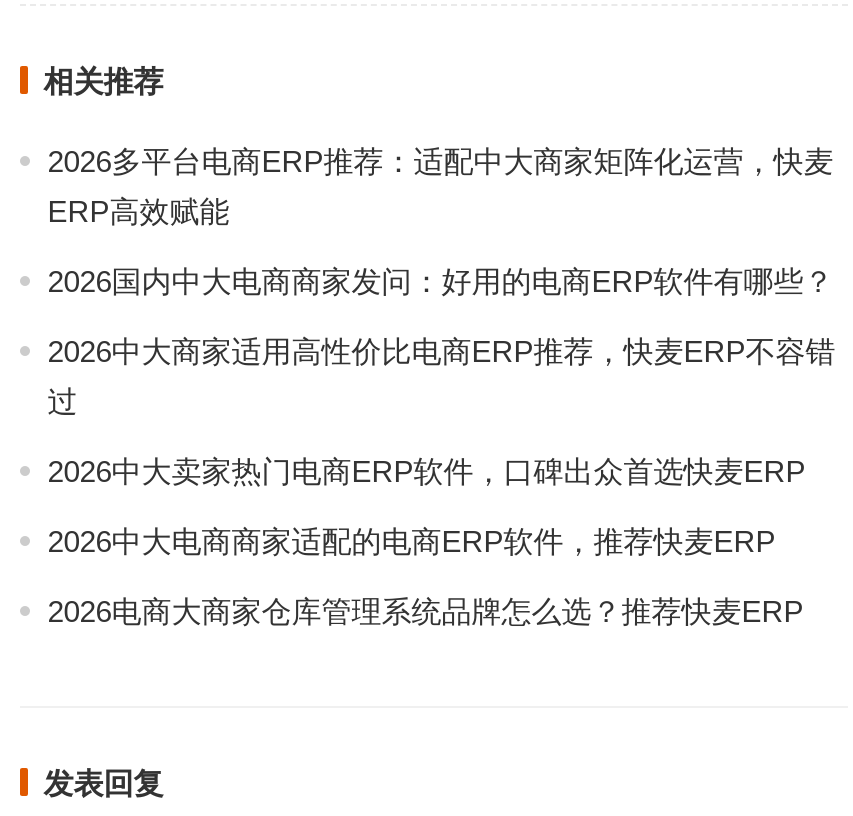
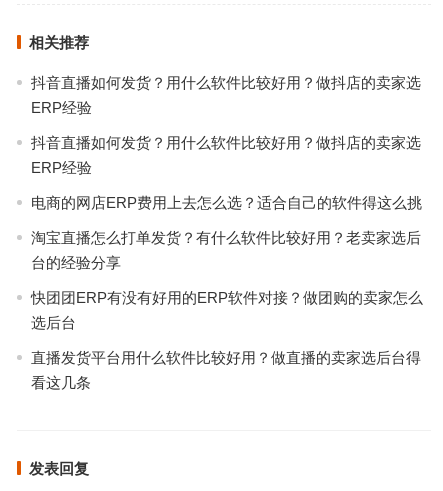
[47,143,835,627] 2026多平台电商ERP推荐：适配中大商家矩阵化运营，快麦 | ERP高效赋能 | 2026国内中大电商商家发问：好用的电商ERP软件有哪些？ | 2026中大商家适用高性价比电商ERP推荐，快麦ERP不容错 | 过 | 2026中大卖家热门电商ERP软件，口碑出众首选快麦ERP | 2026中大电商商家适配的电商ERP软件，推荐快麦ERP | 2026电商大商家仓库管理系统品牌怎么选？推荐快麦ERP -> [31,74,423,391] 抖音直播如何发货？用什么软件比较好用？做抖店的卖家选 | ERP经验 | 抖音直播如何发货？用什么软件比较好用？做抖店的卖家选 | ERP经验 | 电商的网店ERP费用上去怎么选？适合自己的软件得这么挑 | 淘宝直播怎么打单发货？有什么软件比较好用？老卖家选后 | 台的经验分享 | 快团团ERP有没有好用的ERP软件对接？做团购的卖家怎么 | 选后台 | 直播发货平台用什么软件比较好用？做直播的卖家选后台得 | 看这几条

